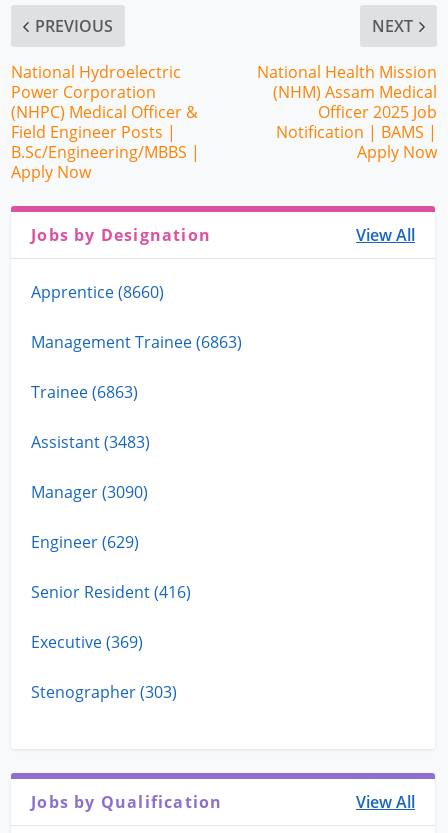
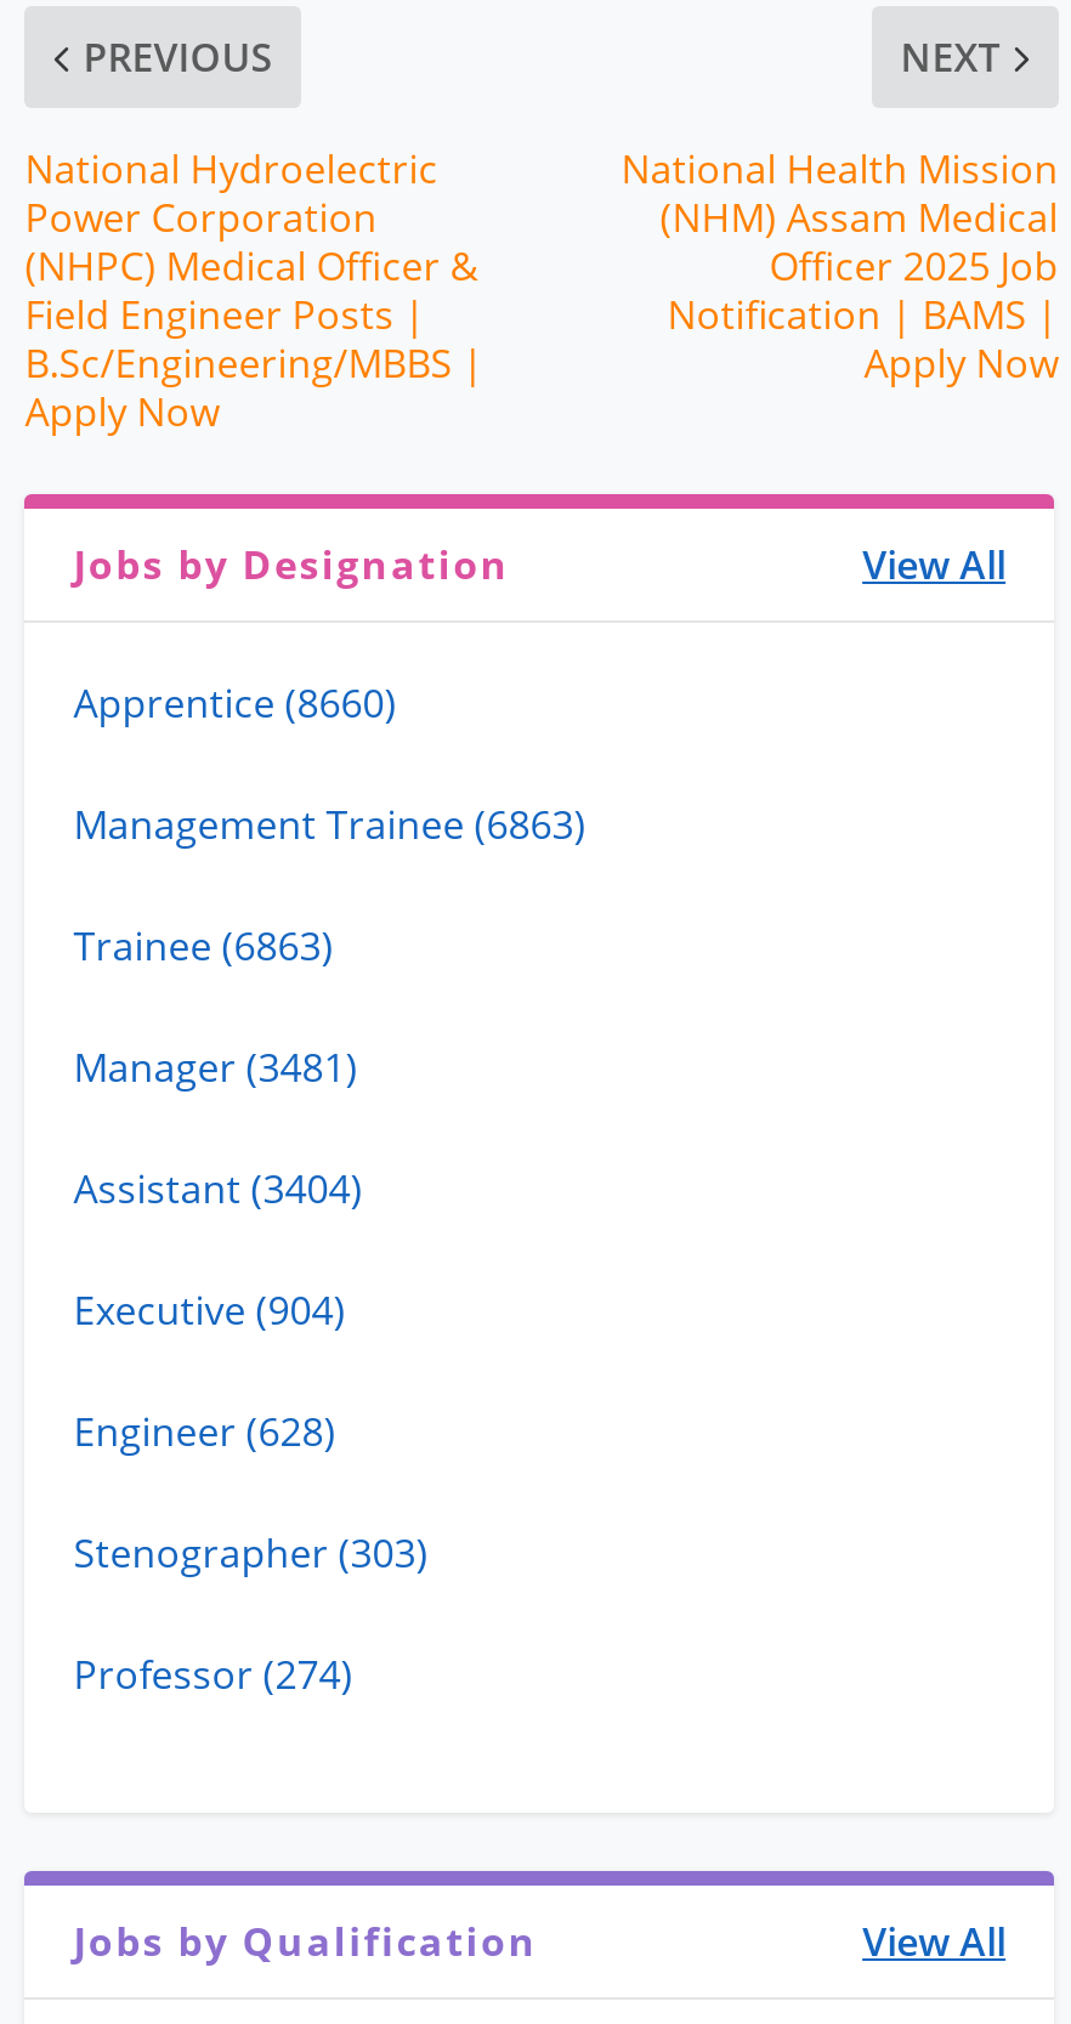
[31,431,191,653] Assistant (3483) | Manager (3090) | Engineer (629) | Senior Resident (416) | Executive (369) -> [73,1041,362,1458] Manager (3481) | Assistant (3404) | Executive (904) | Engineer (628)
moved [31,681,177,703] -> [73,1526,428,1580]: Stenographer (303)
none -> [73,1648,353,1701] Professor (274)

